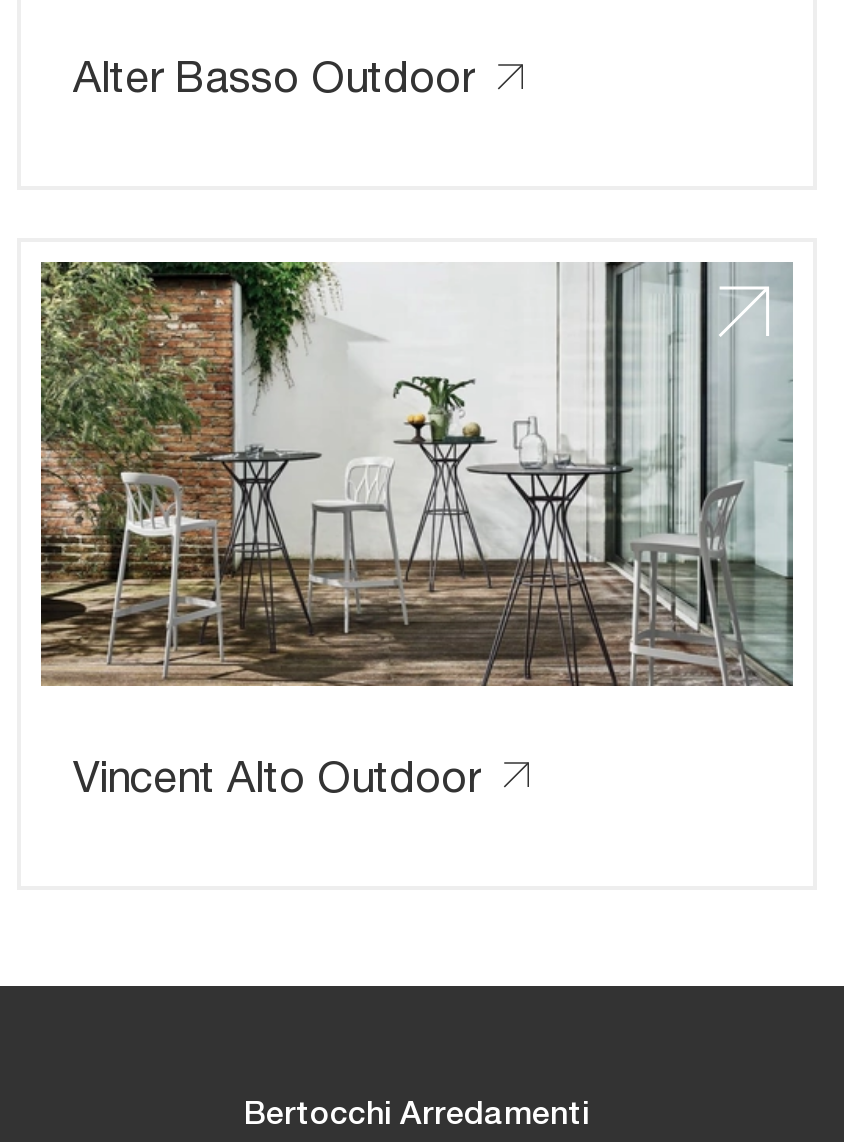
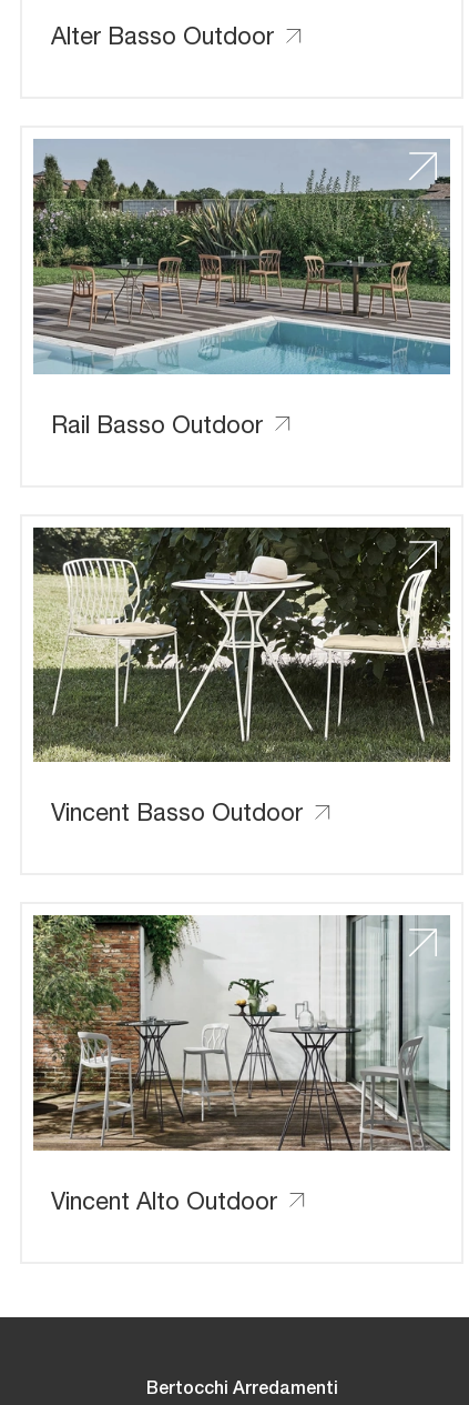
none -> [32,139,450,438] [image] | Rail Basso Outdoor
none -> [32,526,451,826] [image] | Vincent Basso Outdoor

